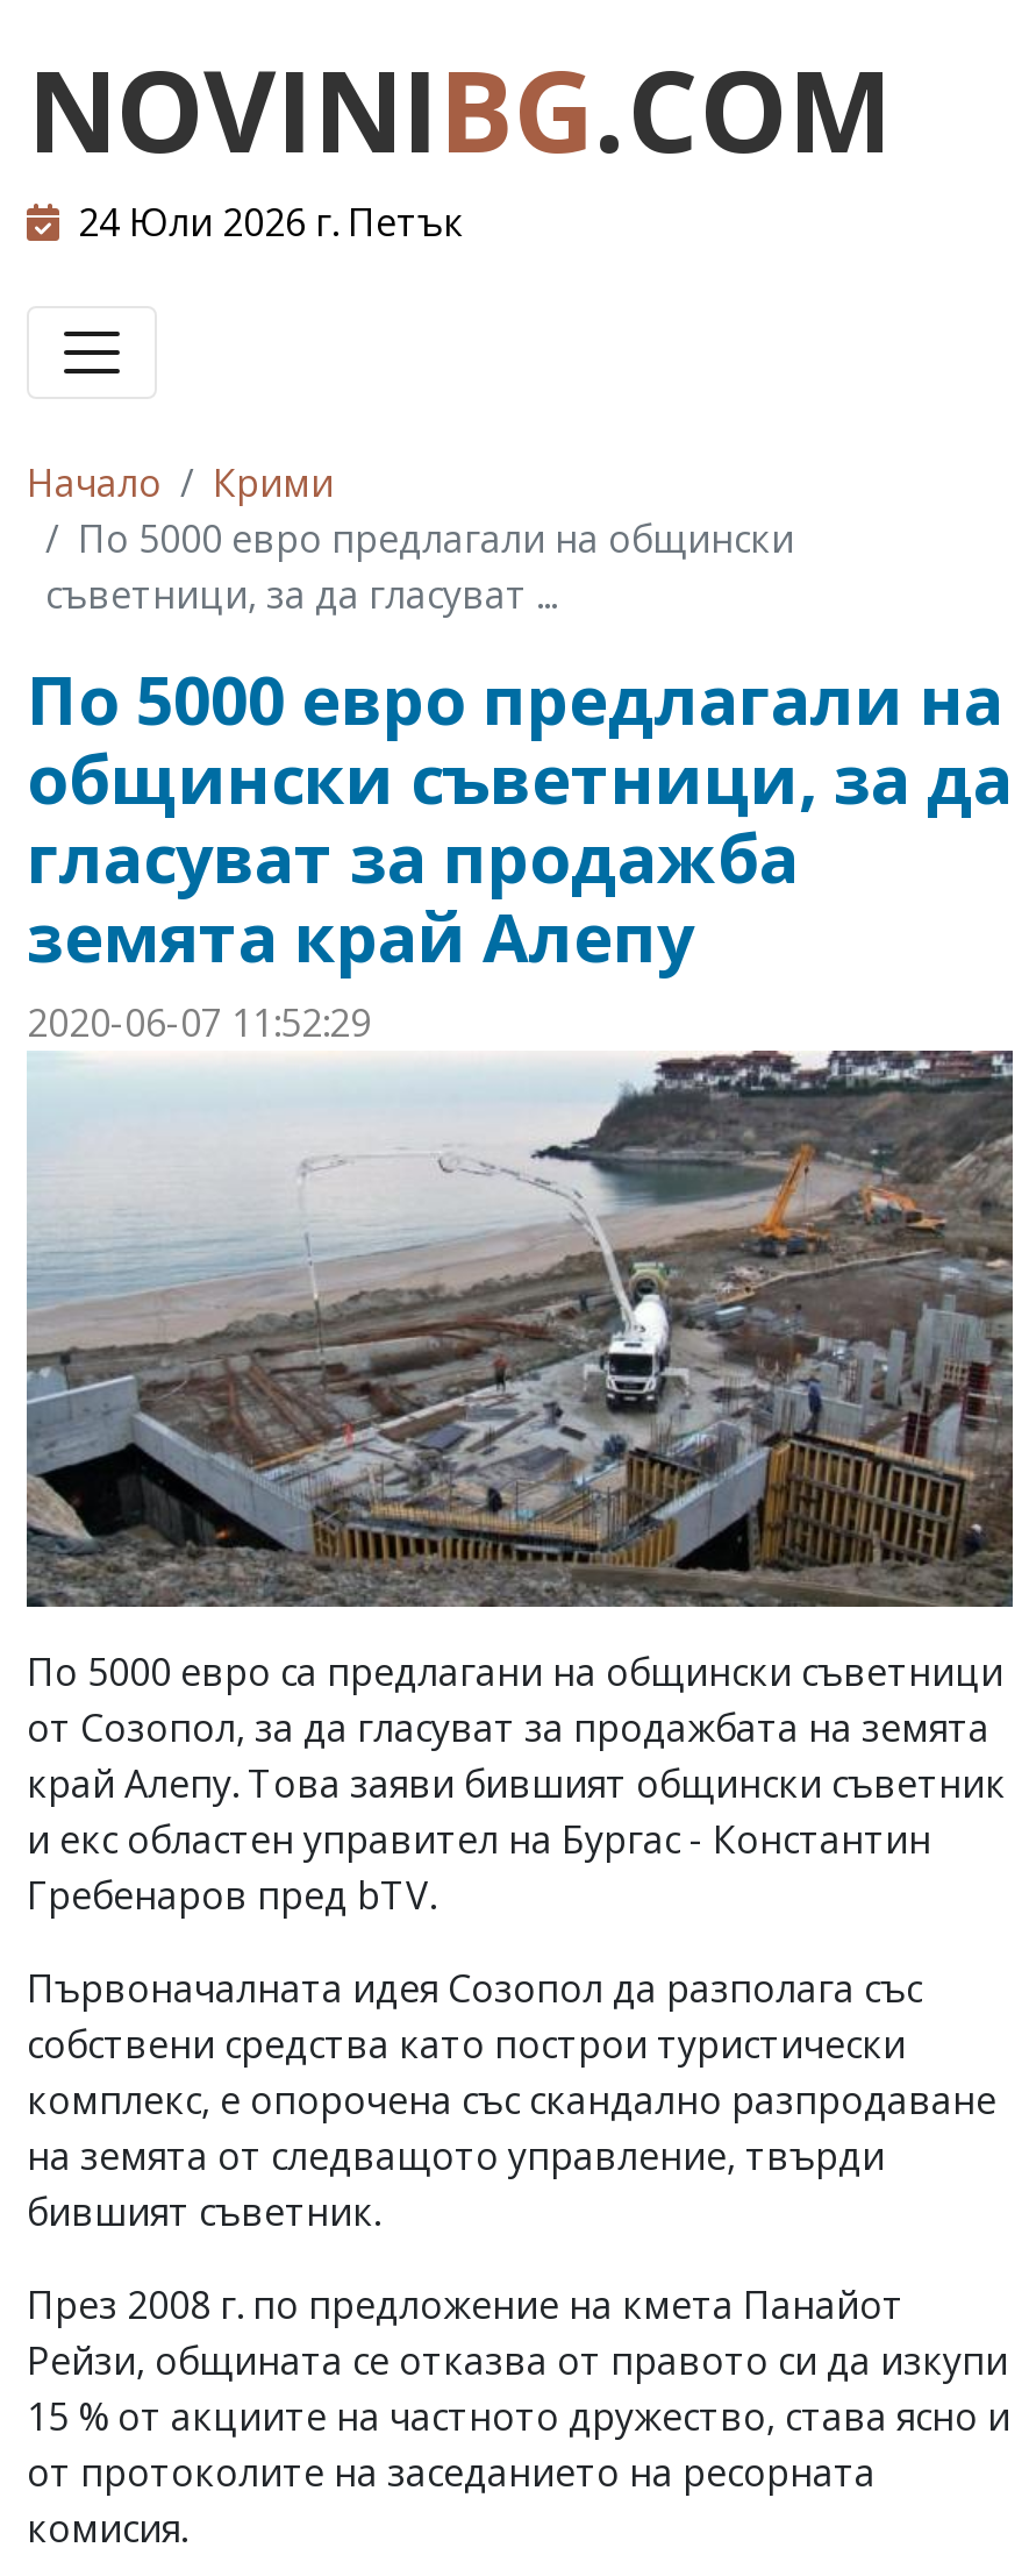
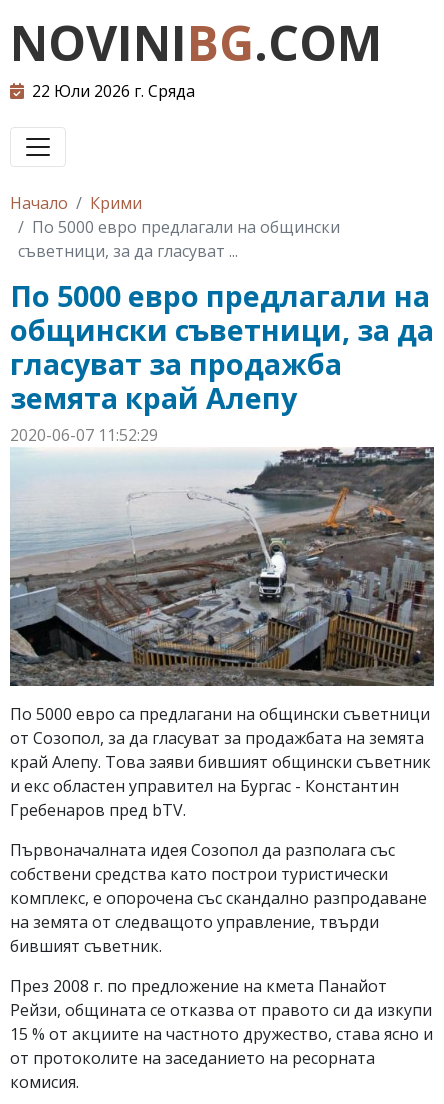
[69,197,464,248] 24 Юли 2026 г. Петък -> [28,80,195,102] 22 Юли 2026 г. Сряда

